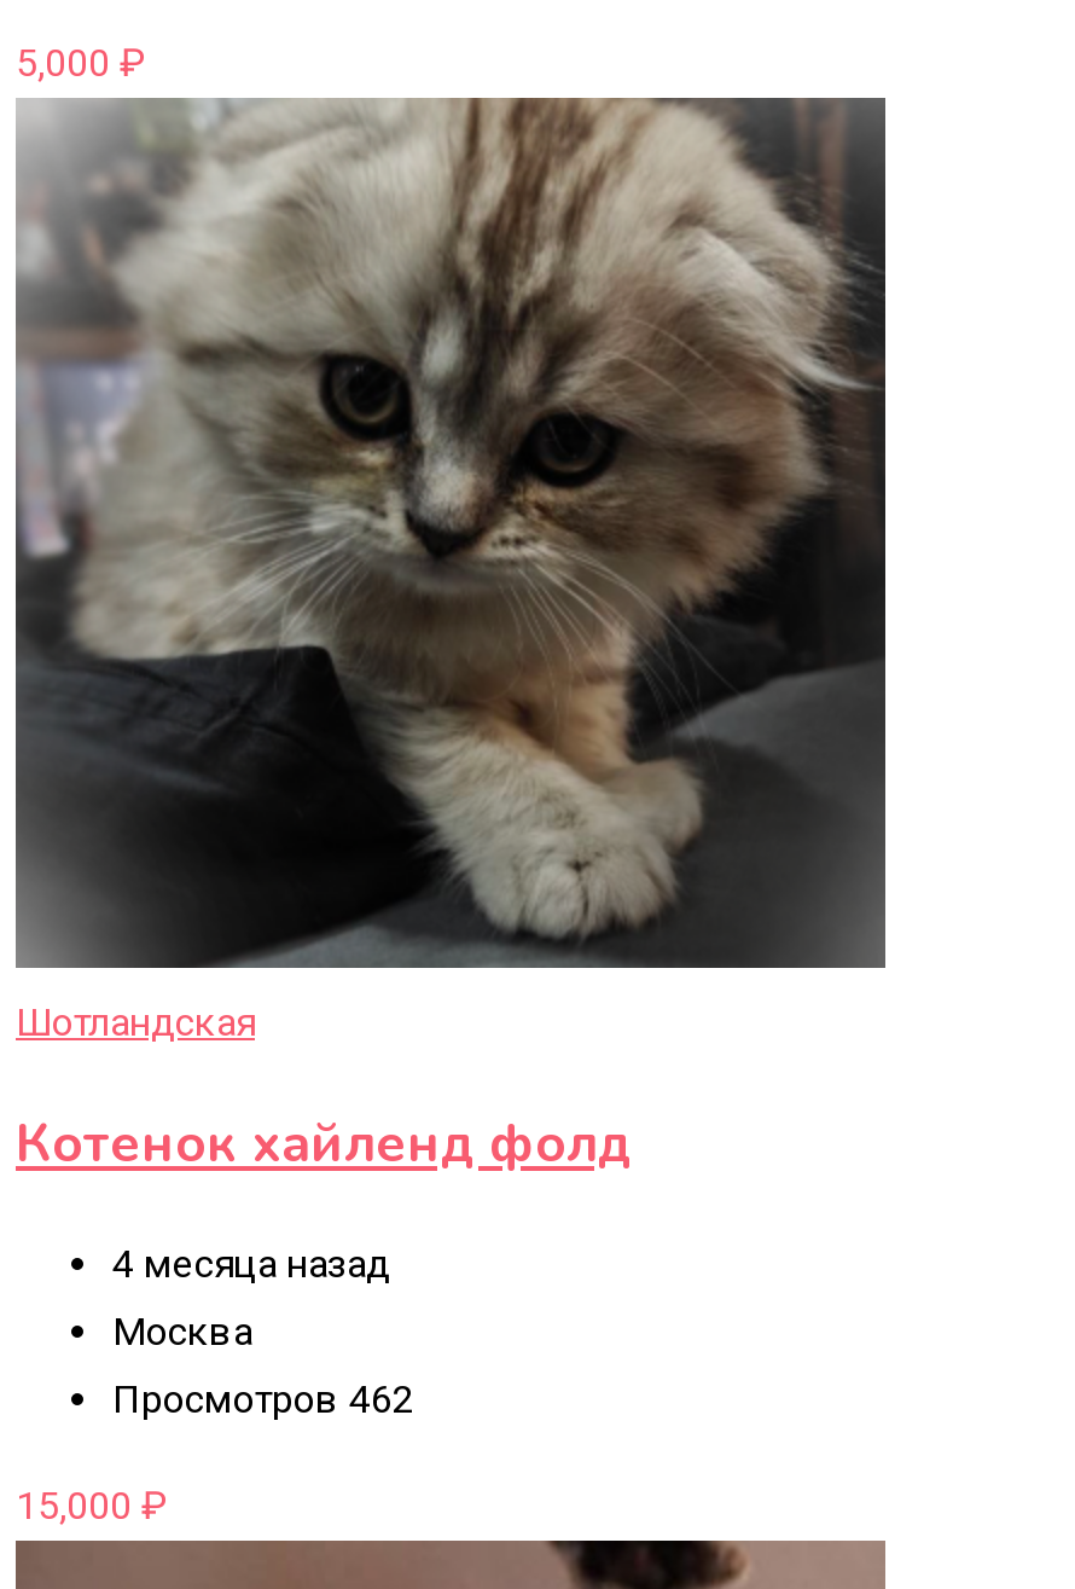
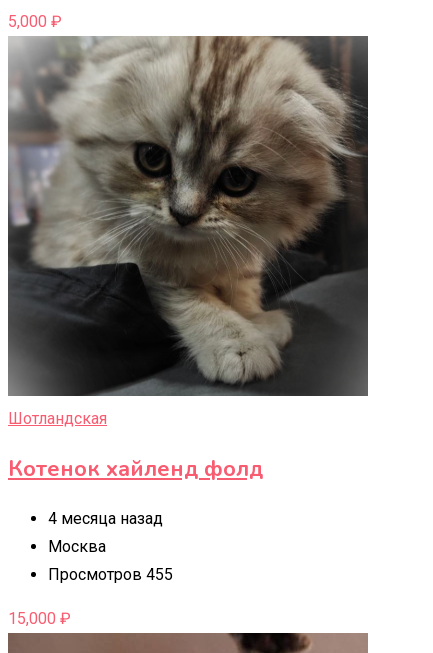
[112,1375,414,1421] Просмотров 462 -> [48,564,173,583] Просмотров 455

